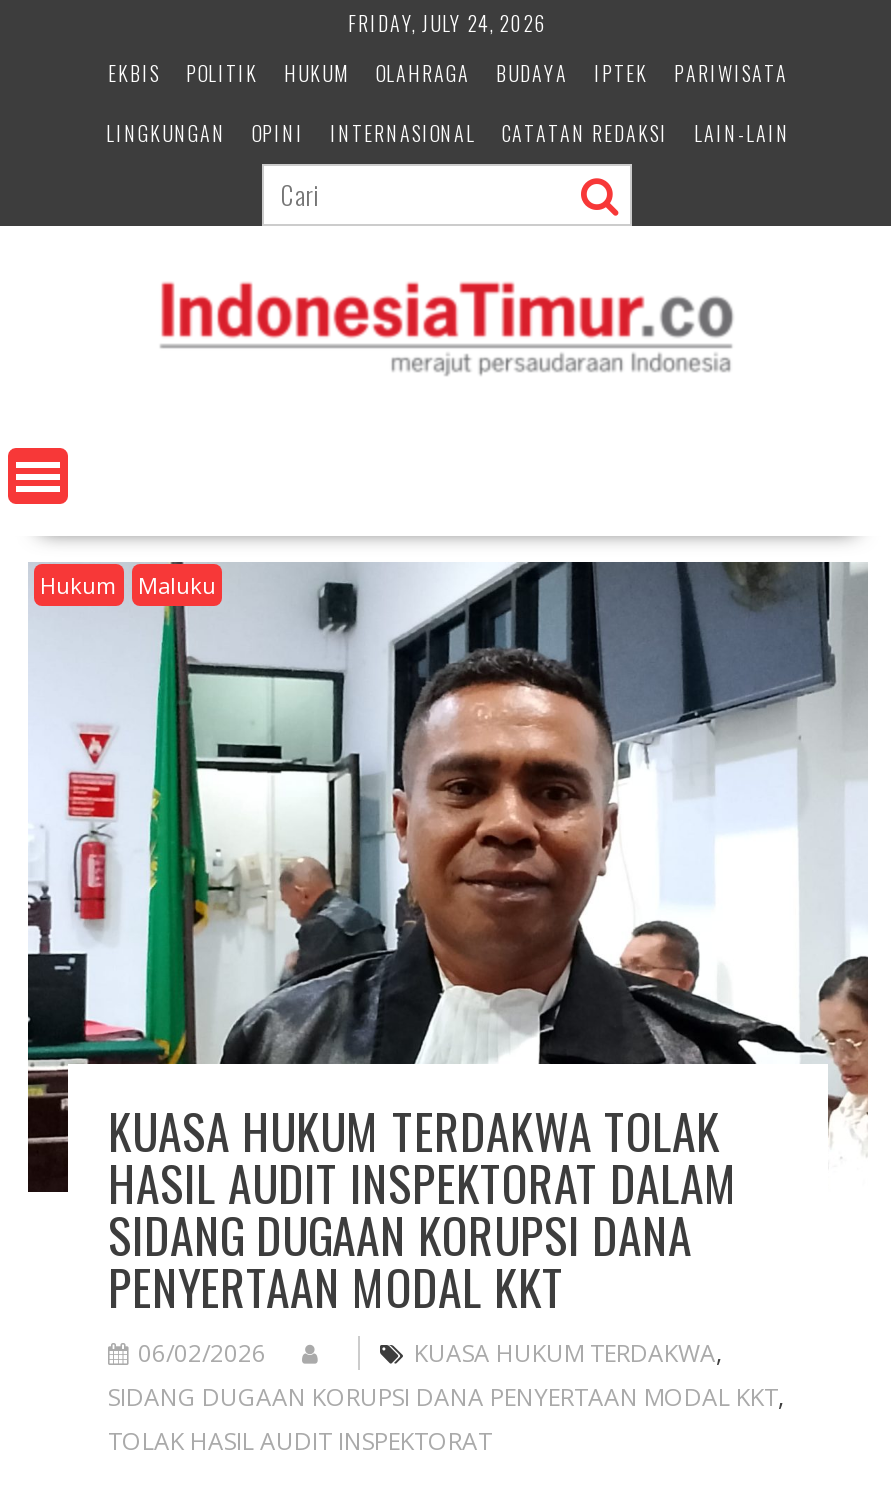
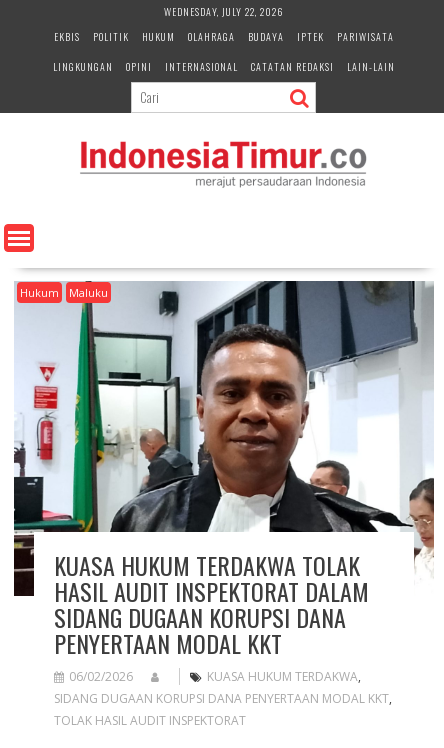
[348,8,548,38] FRIDAY, JULY 24, 2026 -> [164,4,284,19] WEDNESDAY, JULY 22, 2026

